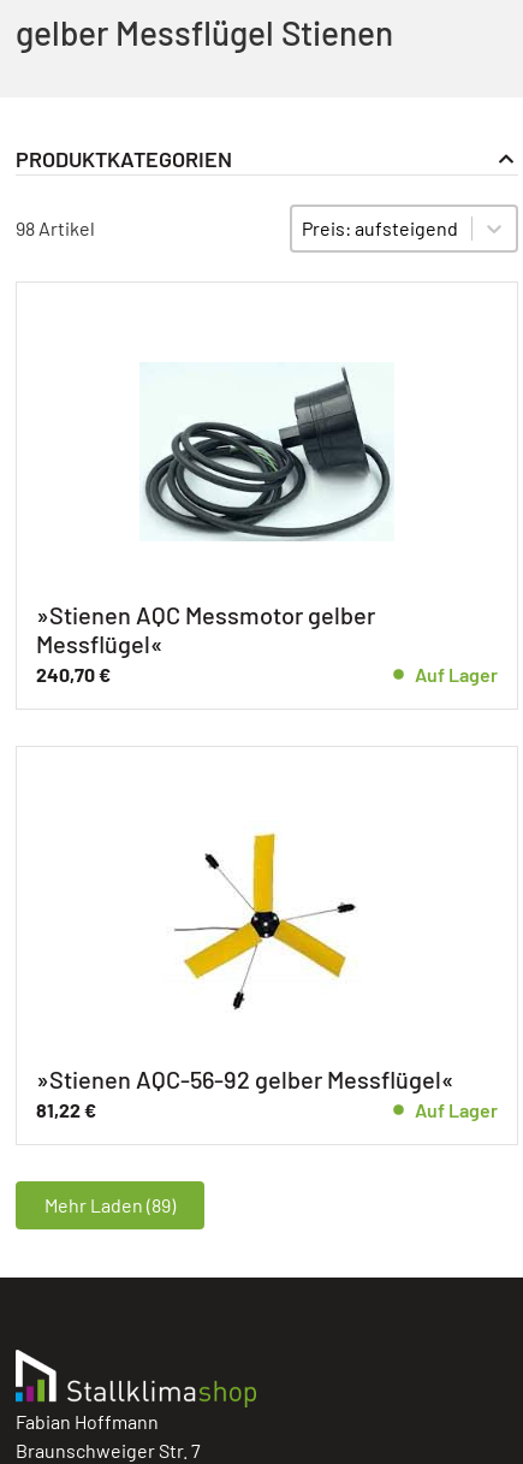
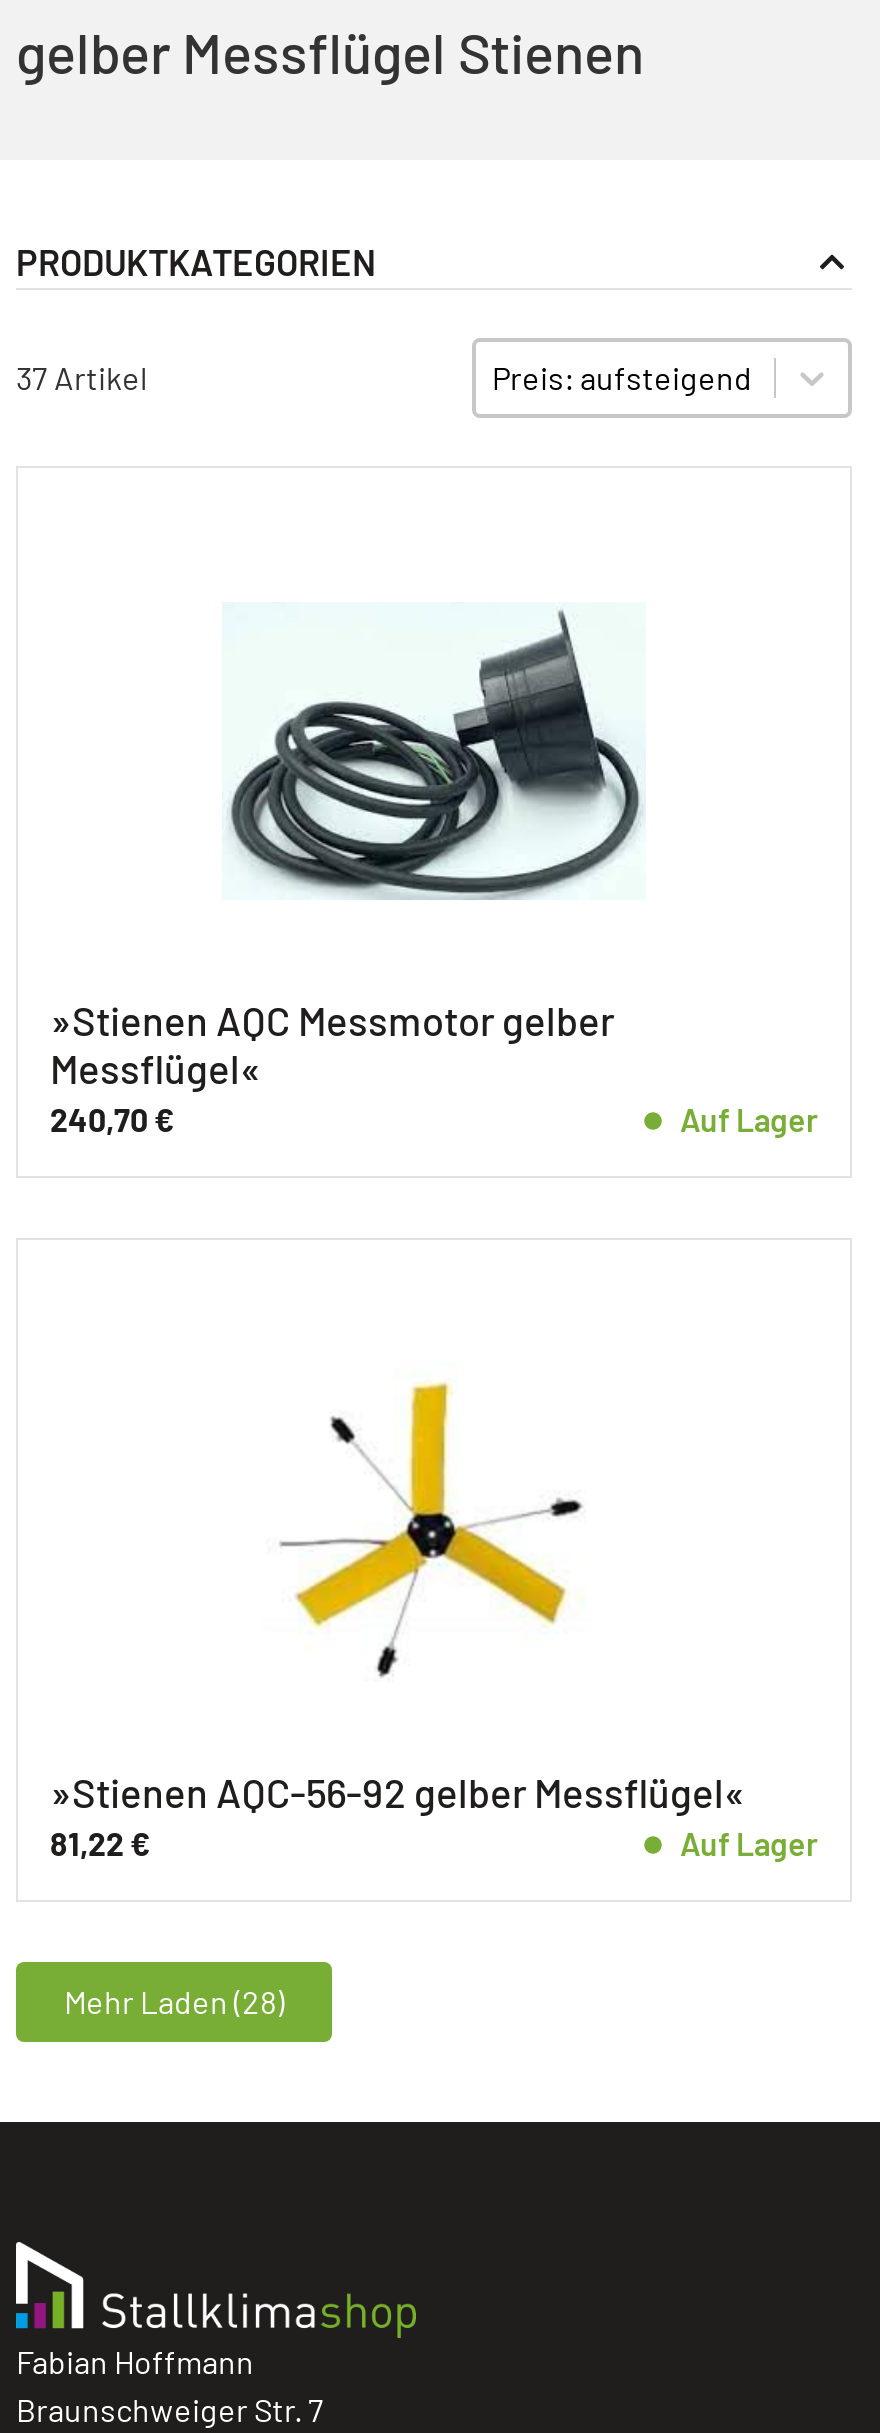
[16,216,95,239] 98 Artikel -> [16,359,148,397] 37 Artikel
[44,1193,176,1216] Mehr Laden (89) -> [64,1983,284,2021] Mehr Laden (28)

